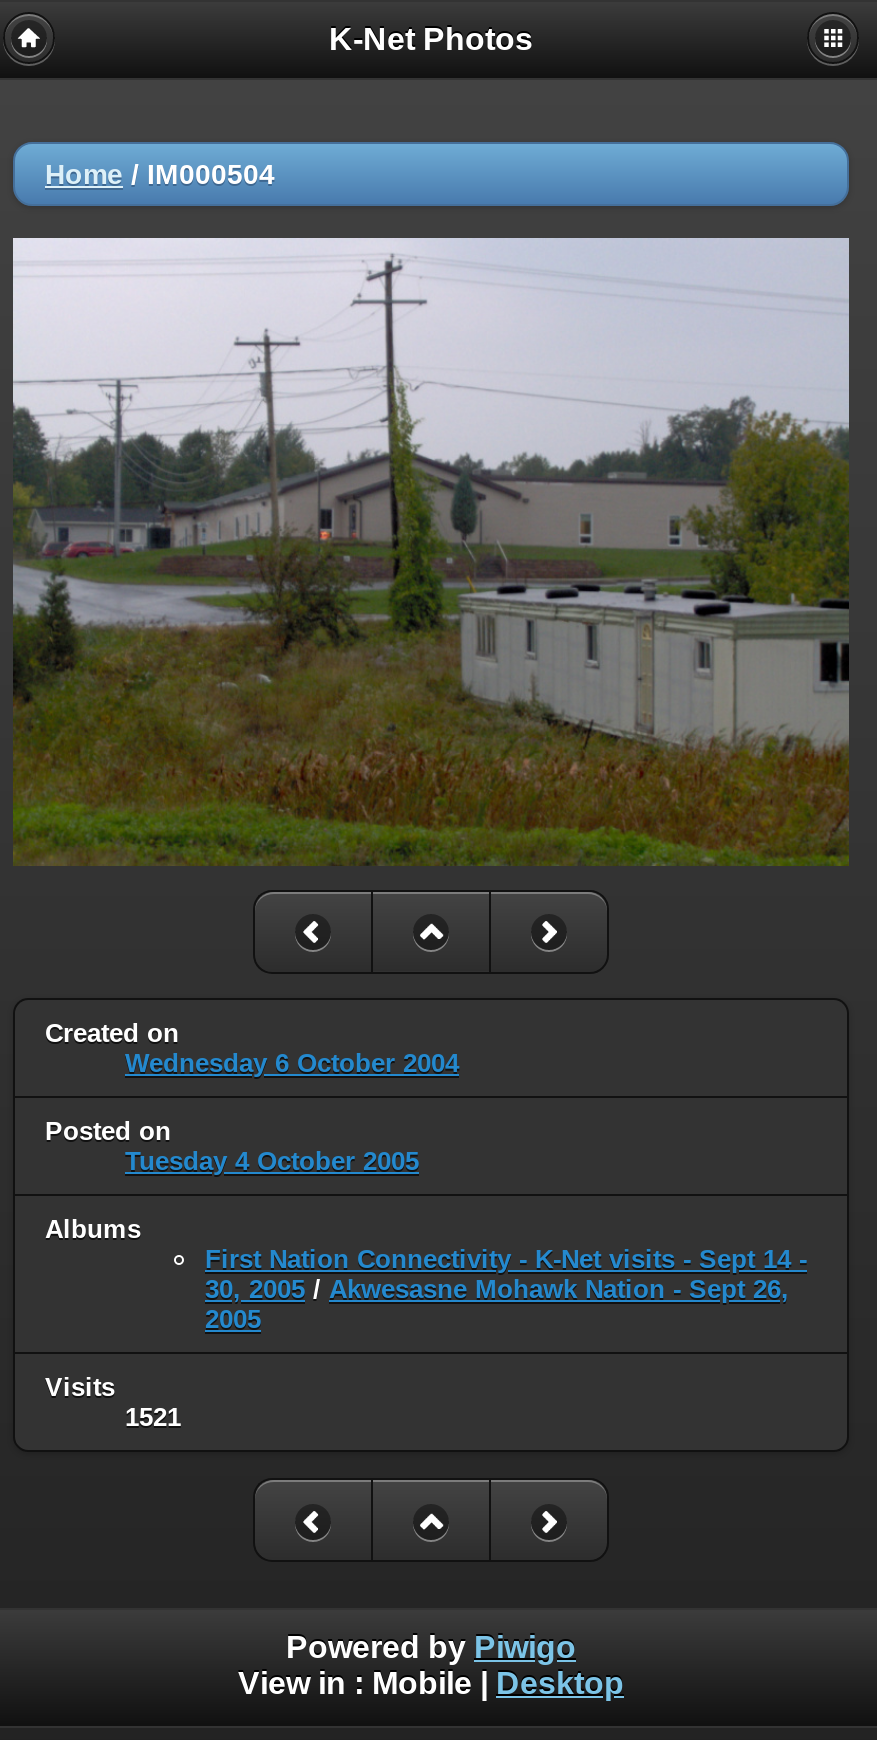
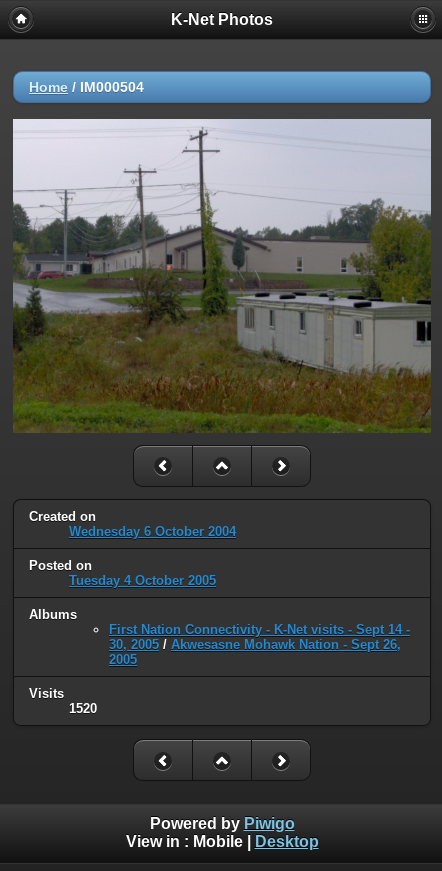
[125,1402,181,1432] 1521 -> [69,701,97,716] 1520

